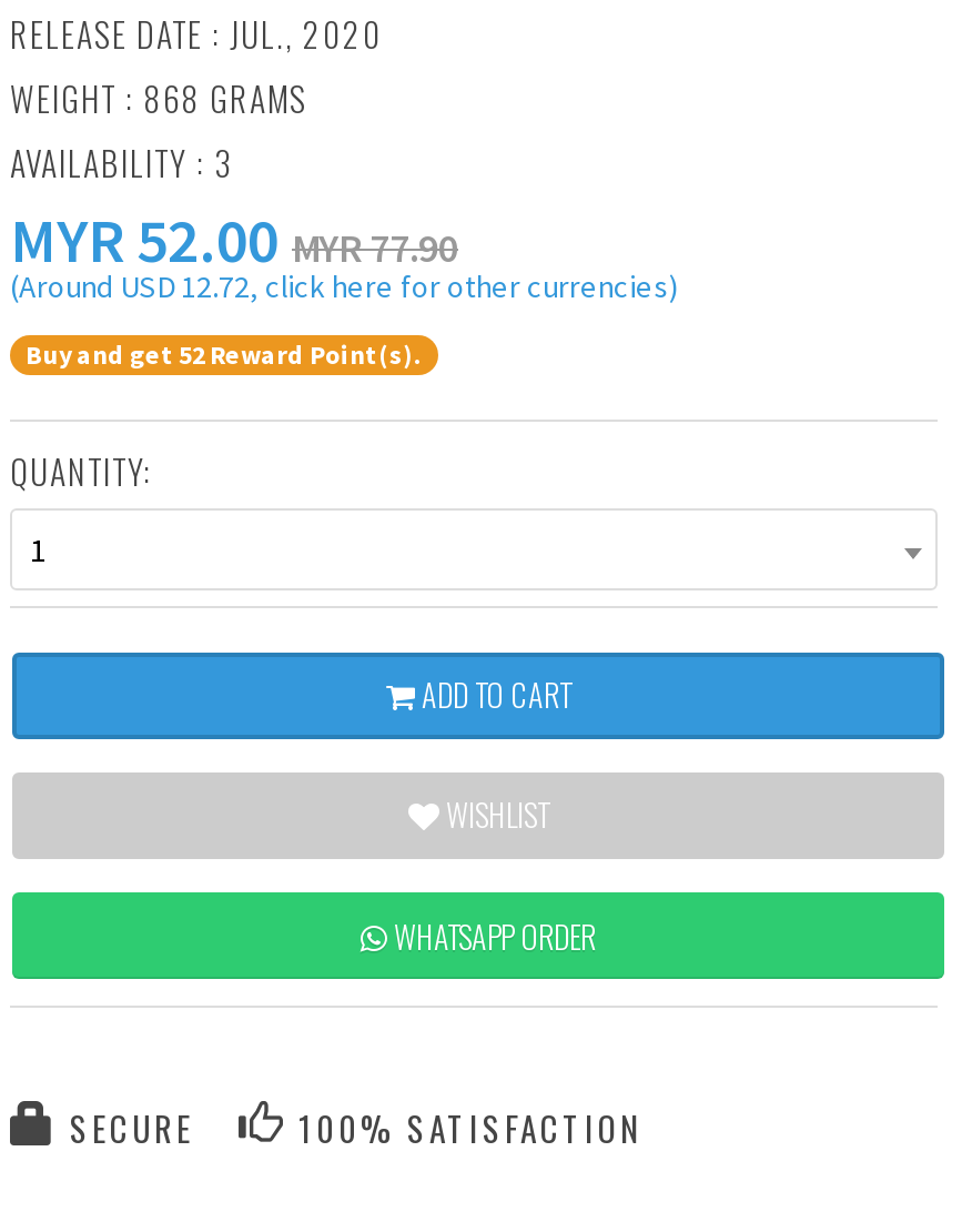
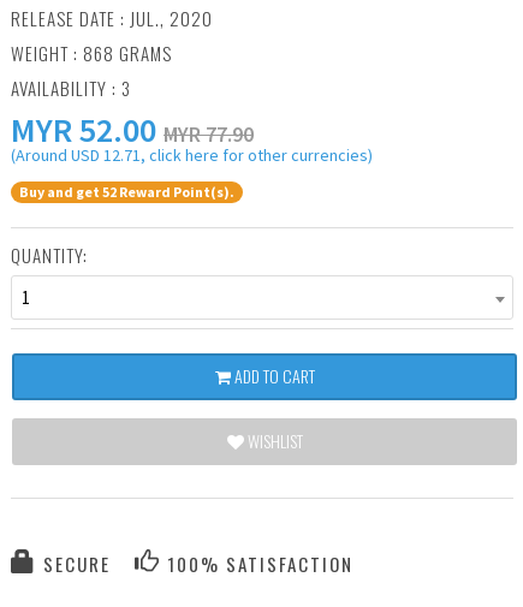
[10,266,678,306] (Around USD 12.72, click here for other currencies) -> [11,144,373,166] (Around USD 12.71, click here for other currencies)
[387,913,596,960] WHATSAPP ORDER -> none

